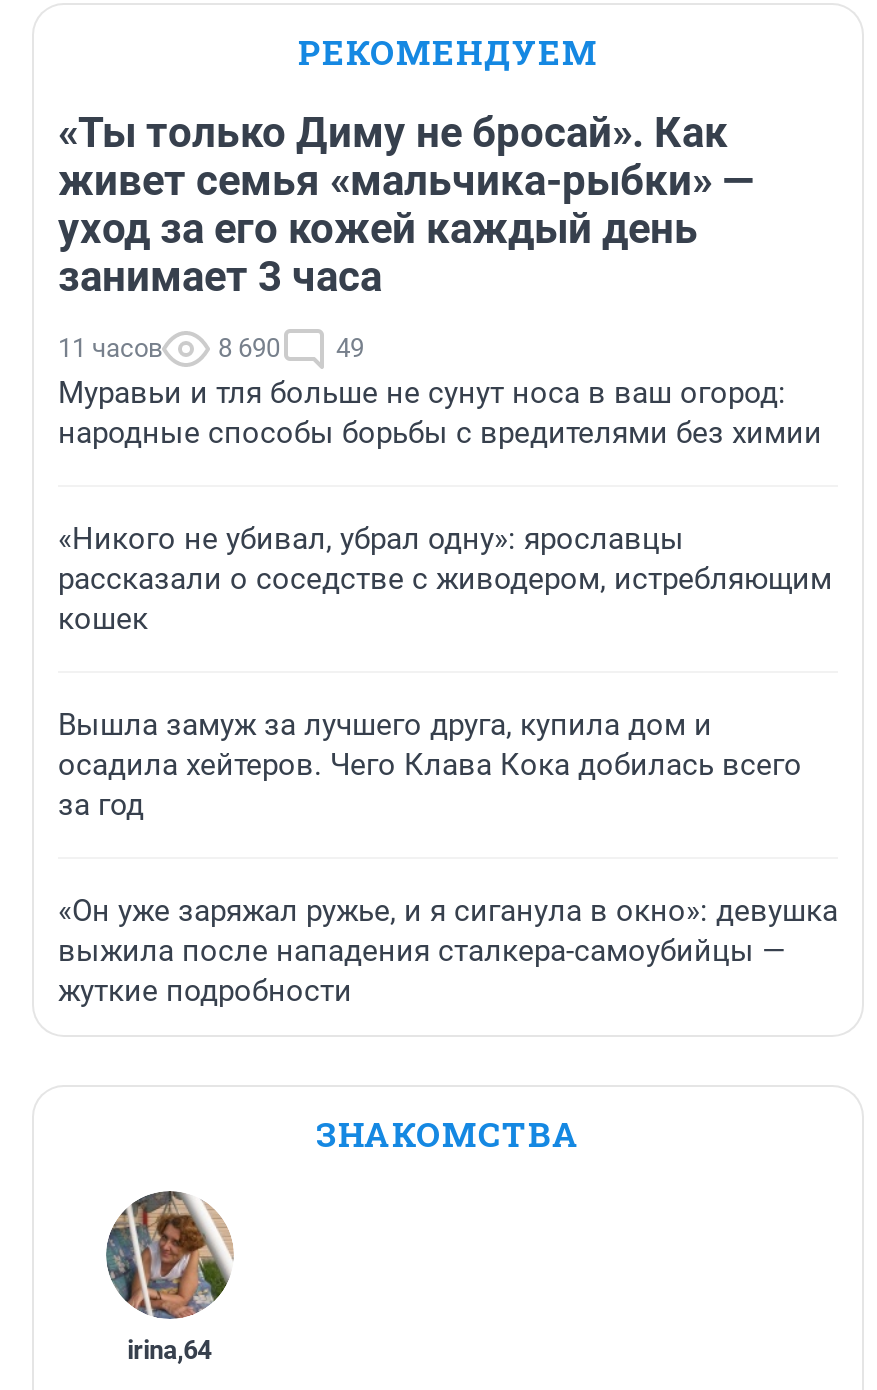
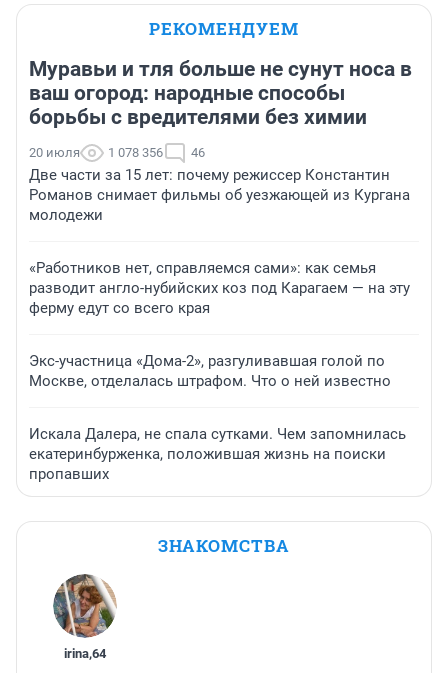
[58,108,754,300] «Ты только Диму не бросай». Как | живет семья «мальчика-рыбки» — | уход за его кожей каждый день | занимает 3 часа -> [29,57,412,129] Муравьи и тля больше не сунут носа в | ваш огород: народные способы | борьбы с вредителями без химии
[58,332,822,450] 11 часов | 8 690 | 49 | Муравьи и тля больше не сунут носа в ваш огород: | народные способы борьбы с вредителями без химии -> [29,145,410,224] 20 июля | 1 078 356 | 46 | Две части за 15 лет: почему режиссер Константин | Романов снимает фильмы об уезжающей из Кургана | молодежи
[58,520,832,636] «Никого не убивал, убрал одну»: ярославцы | рассказали о соседстве с живодером, истребляющим | кошек -> [29,259,410,317] «Работников нет, справляемся сами»: как семья | разводит англо-нубийских коз под Карагаем — на эту | ферму едут со всего края
[58,706,802,822] Вышла замуж за лучшего друга, купила дом и | осадила хейтеров. Чего Клава Кока добилась всего | за год -> [29,352,391,390] Экс-участница «Дома-2», разгуливавшая голой по | Москве, отделалась штрафом. Что о ней известно
[58,892,838,1008] «Он уже заряжал ружье, и я сиганула в окно»: девушка | выжила после нападения сталкера-самоубийцы — | жуткие подробности -> [29,425,406,483] Искала Далера, не спала сутками. Чем запомнилась | екатеринбурженка, положившая жизнь на поиски | пропавших

